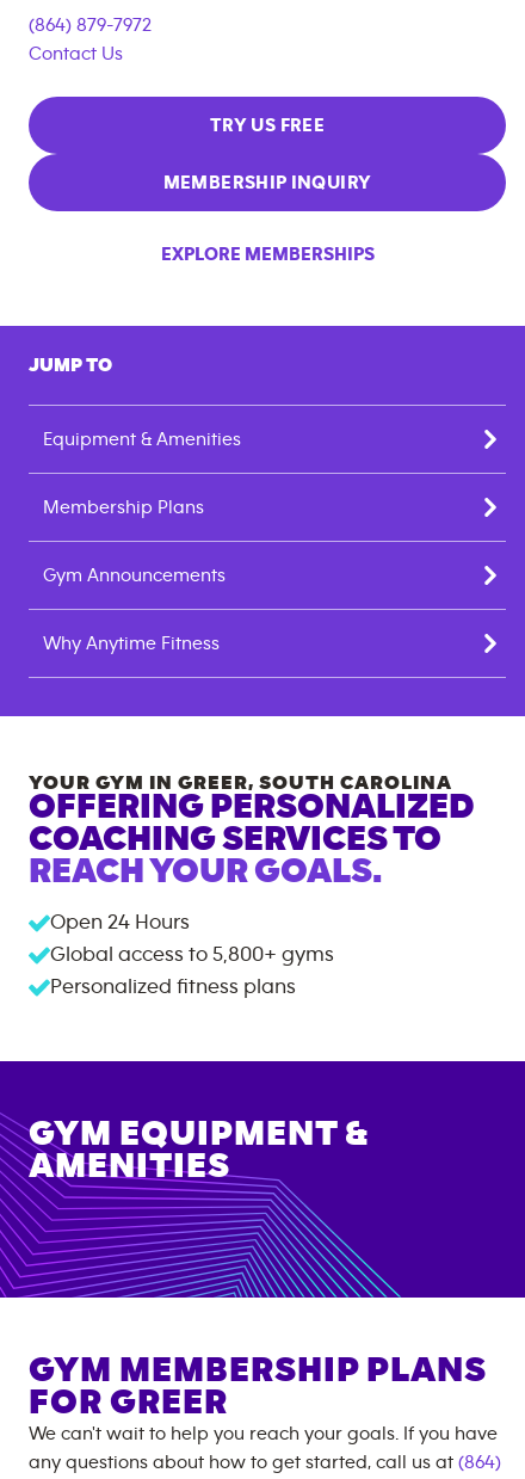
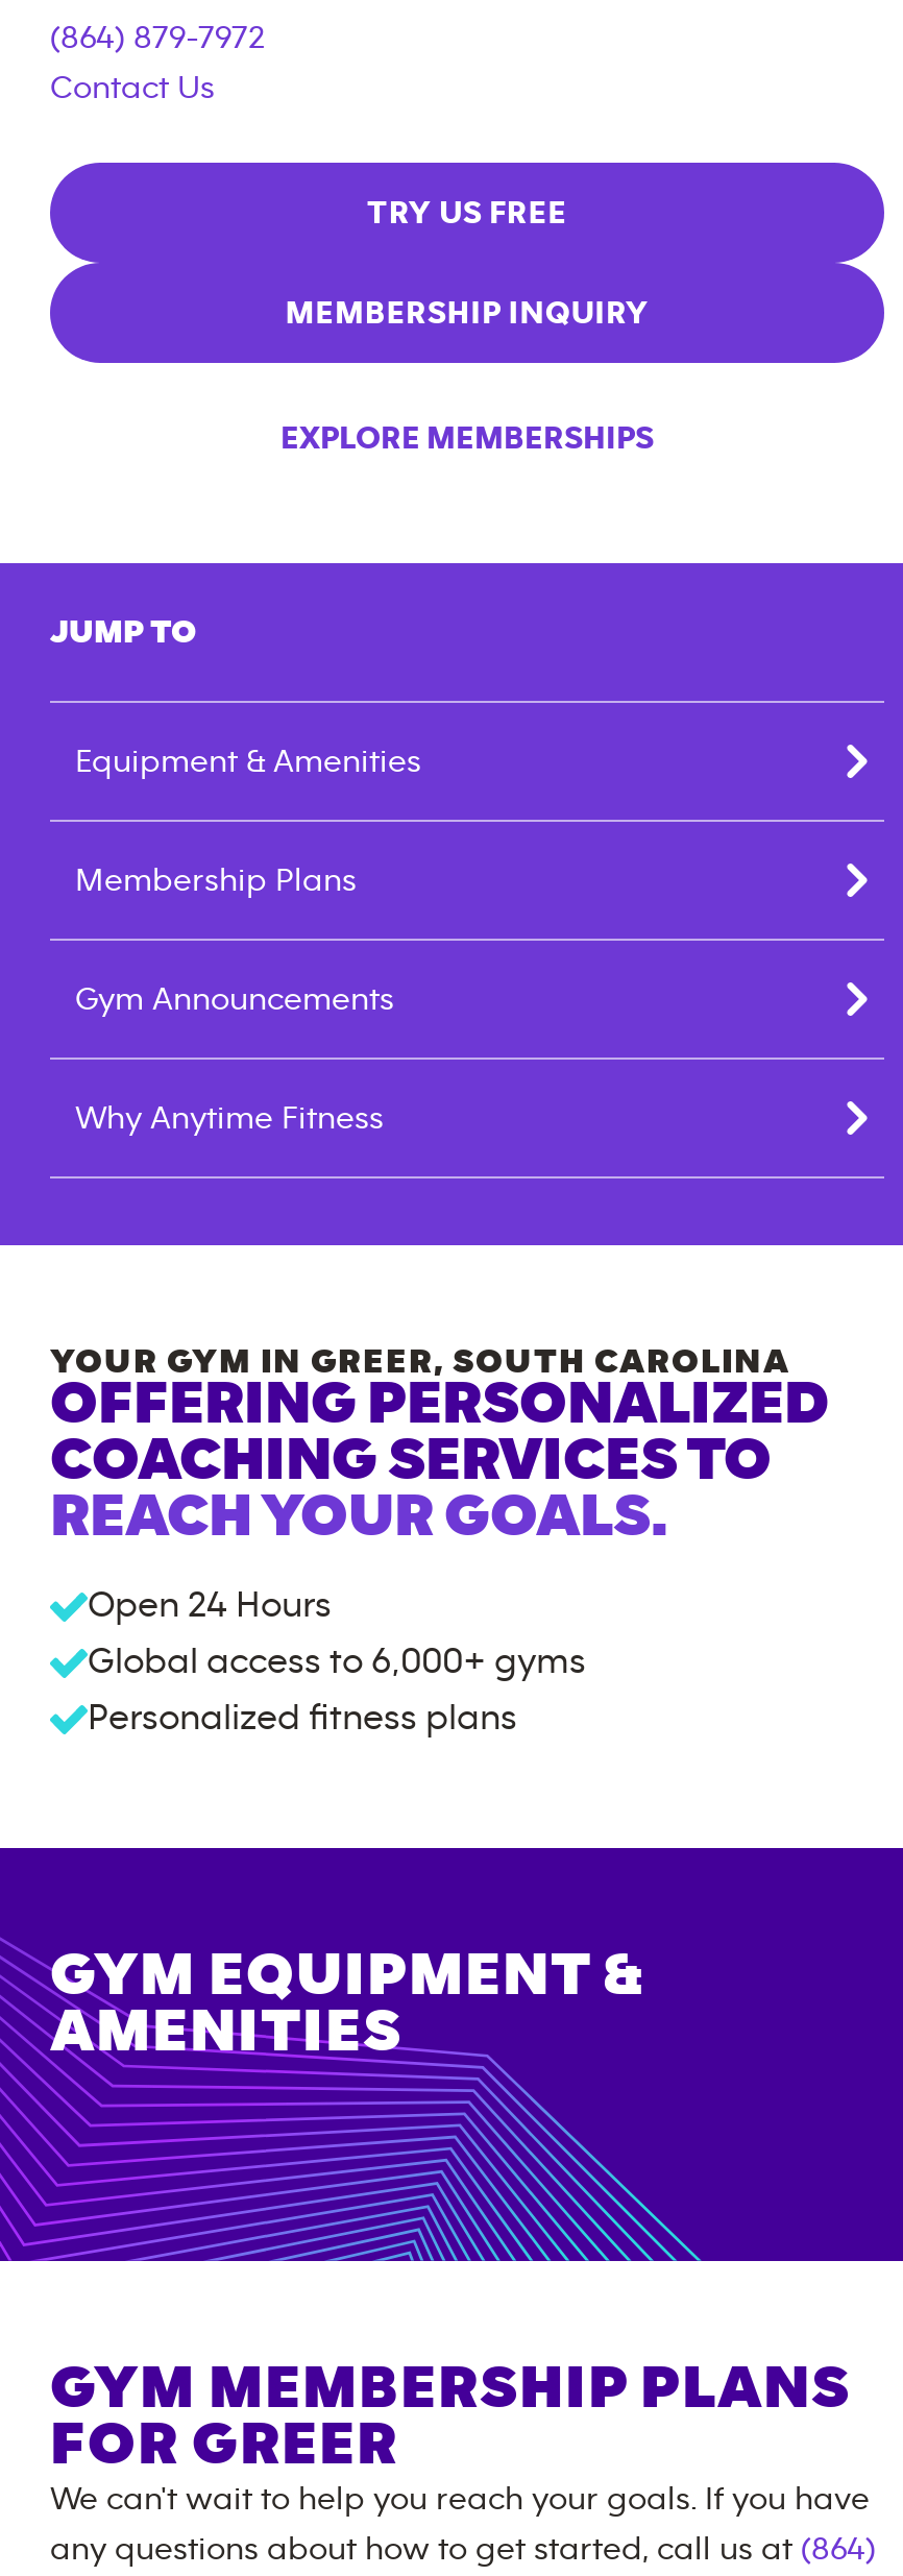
[50,944,334,965] Global access to 5,800+ gyms -> [88,1643,586,1680] Global access to 6,000+ gyms

